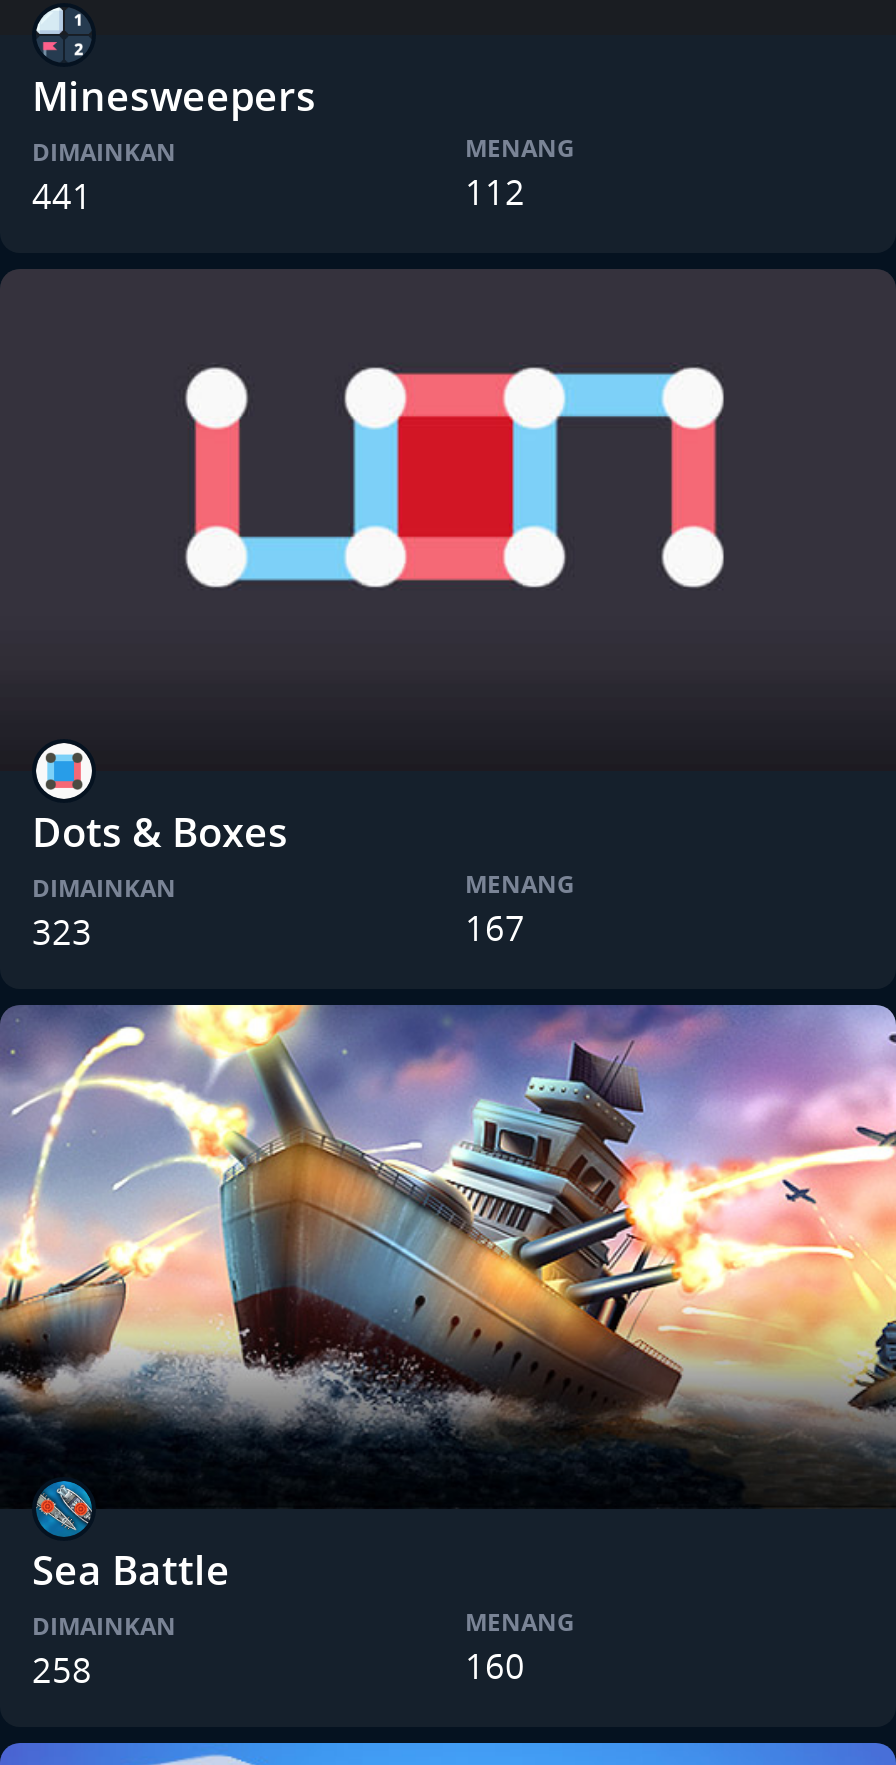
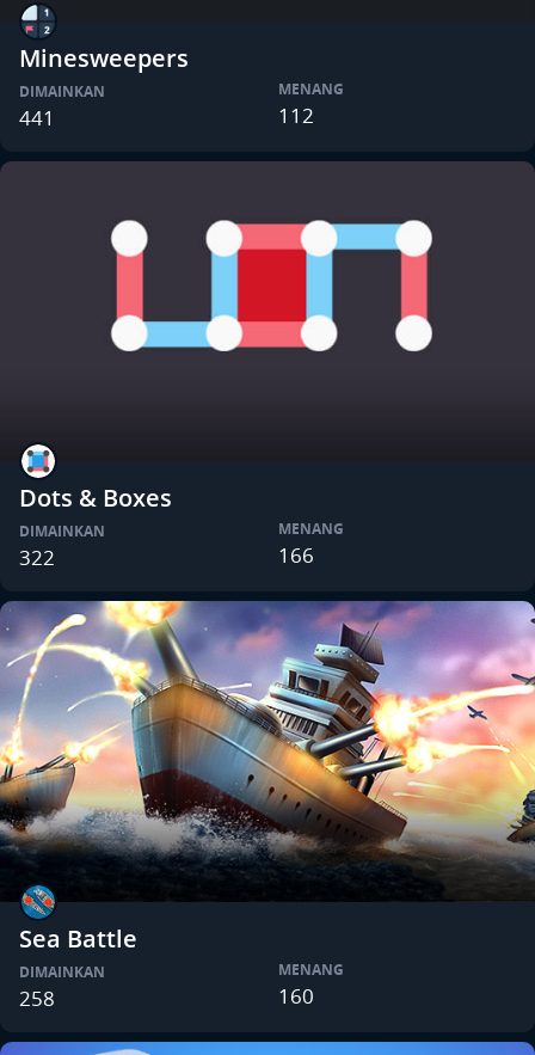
[32,910,92,956] 323 -> [19,544,55,572] 322
[465,906,525,952] 167 -> [278,542,313,569] 166

